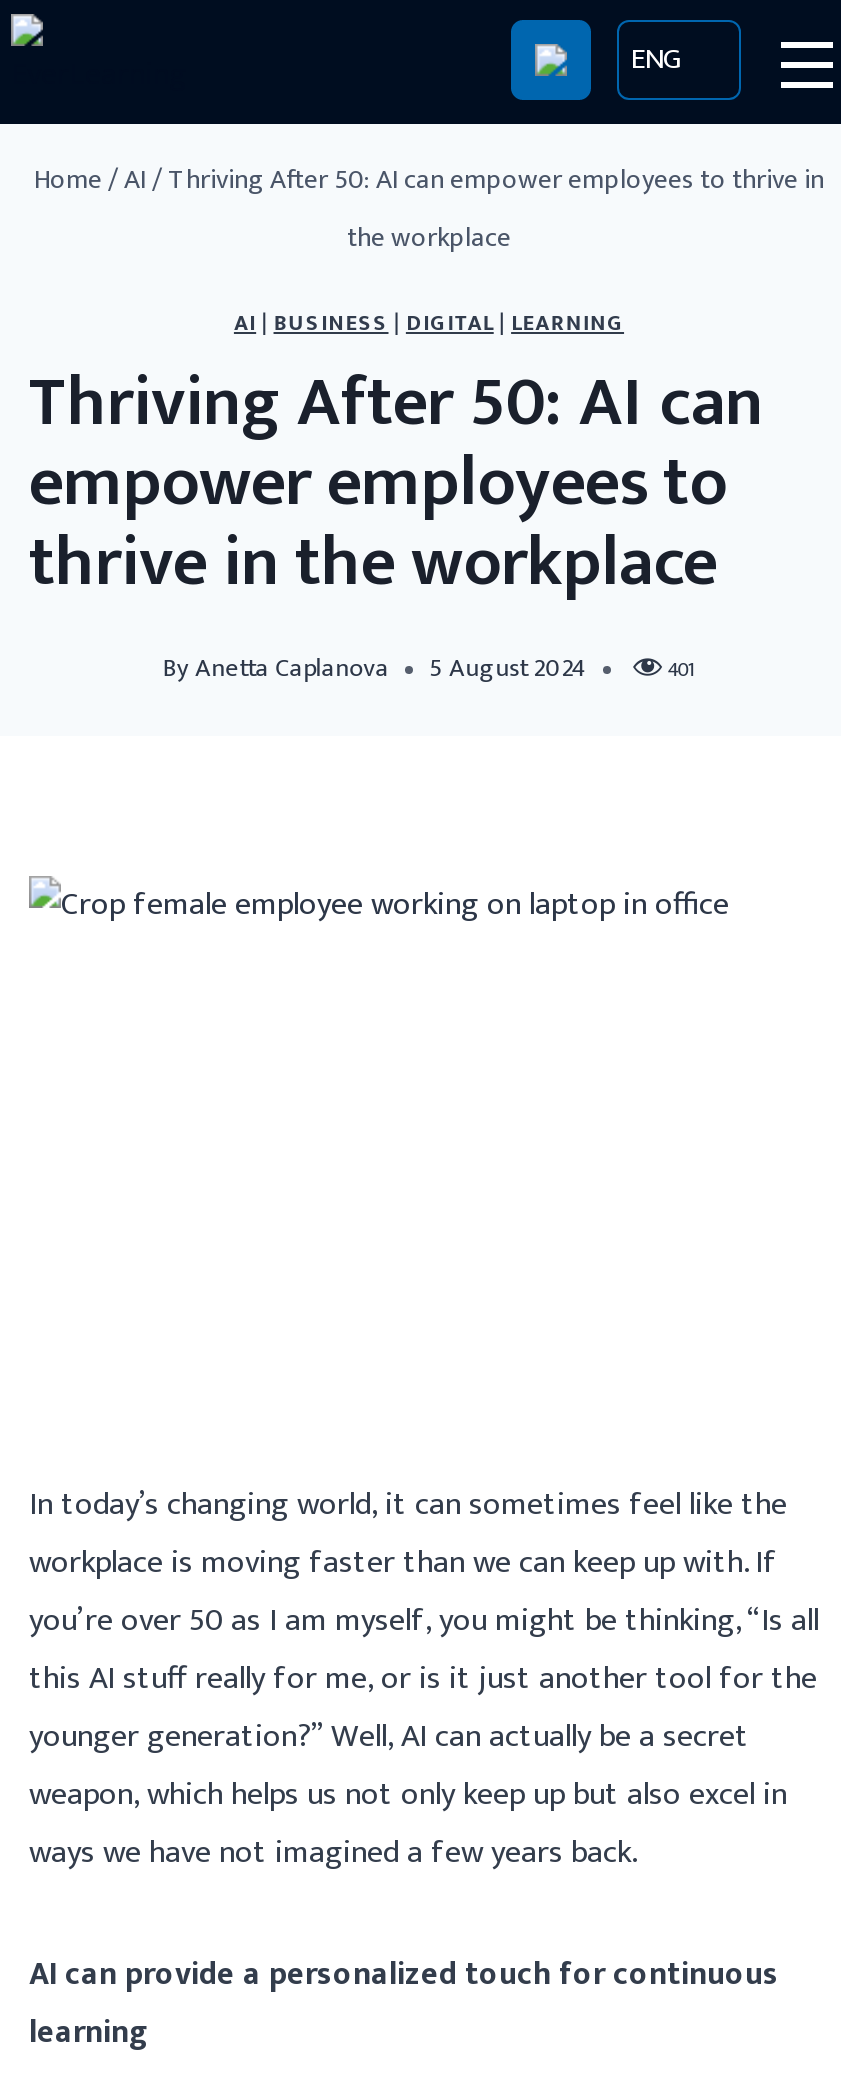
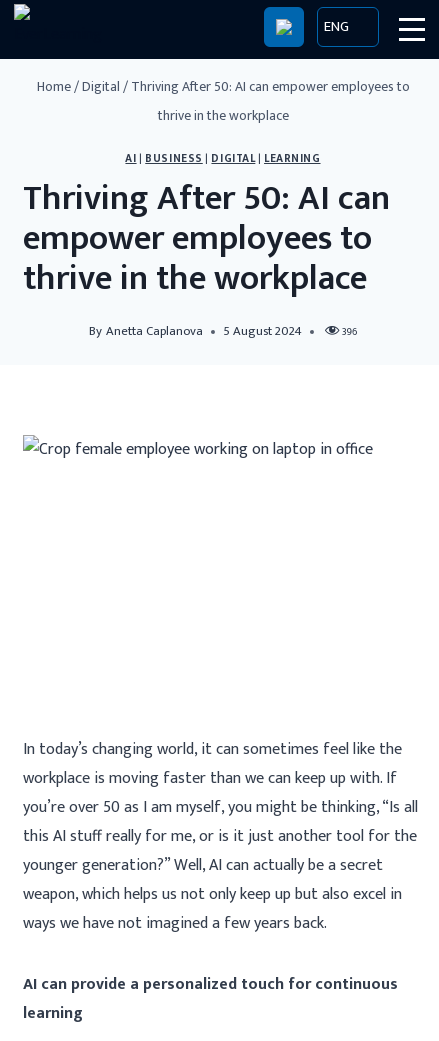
[34,157,824,259] Home / AI / Thriving After 50: AI can empower employees to thrive in | the workplace -> [36,76,409,127] Home / Digital / Thriving After 50: AI can empower employees to | thrive in the workplace
[667,652,695,686] 401 -> [342,323,357,340] 396

